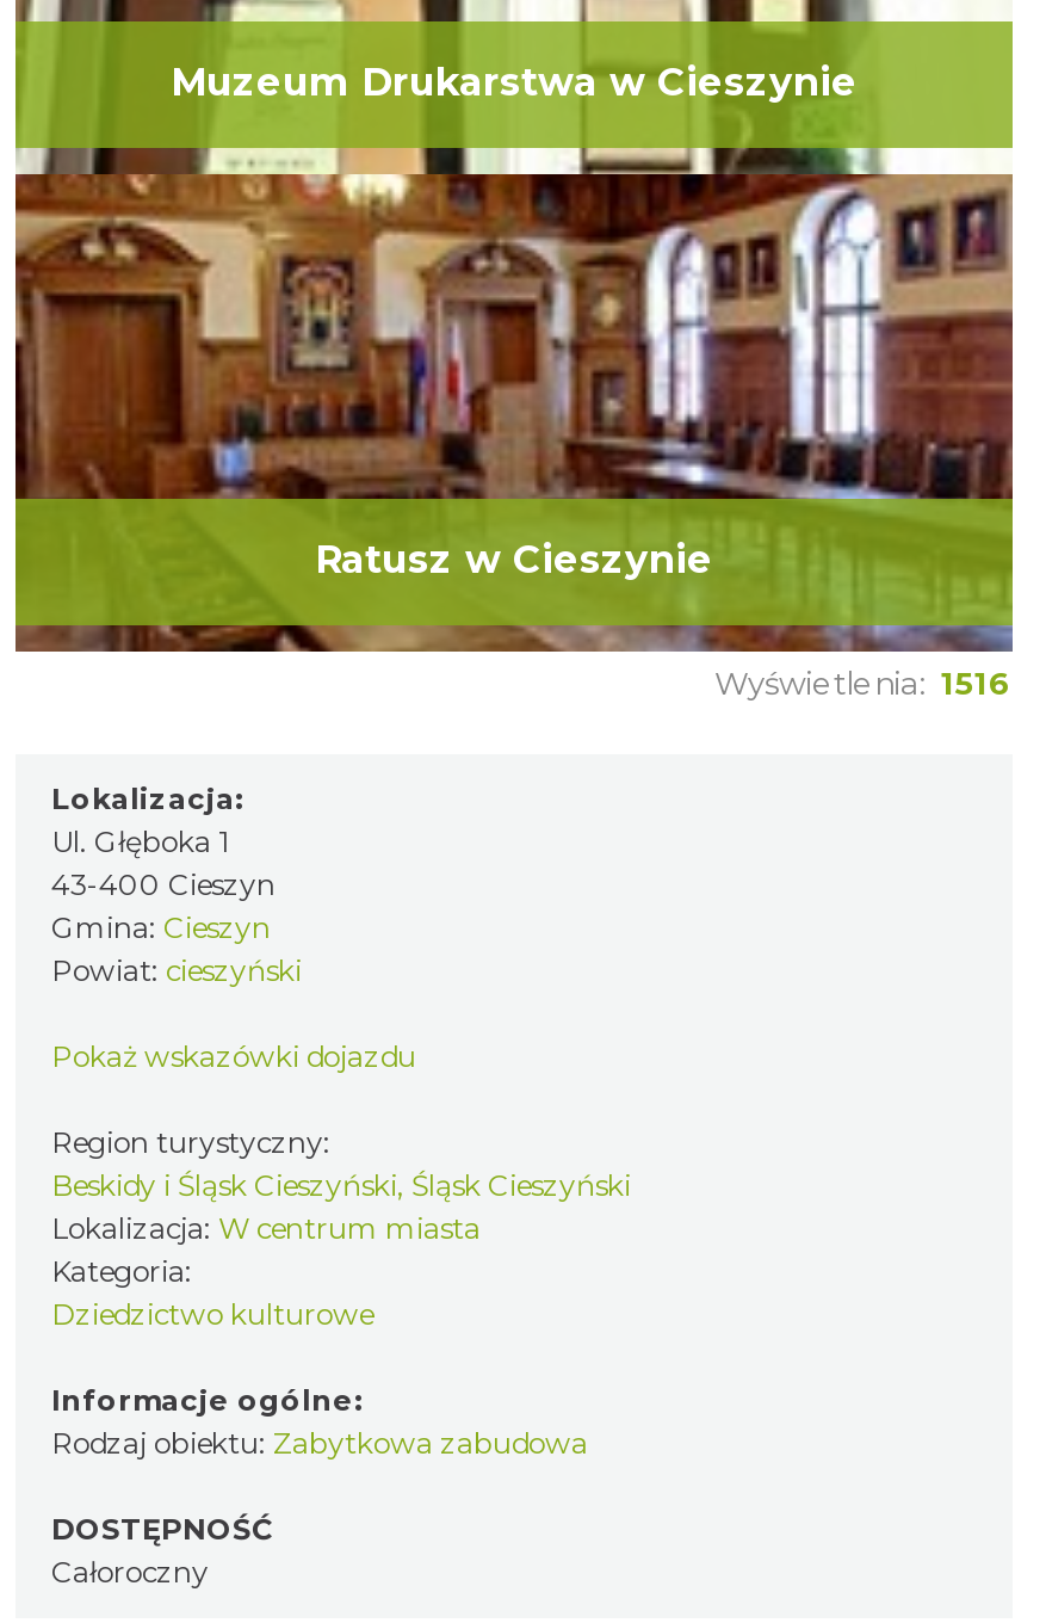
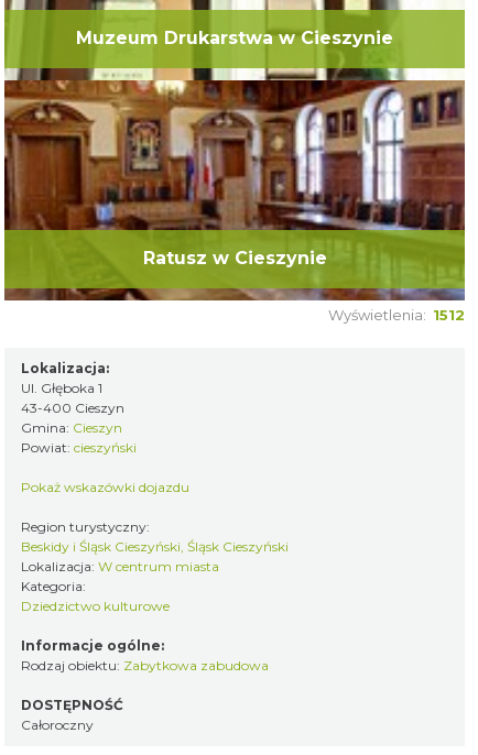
[714,664,1013,702] Wyświetlenia: 1516 -> [328,306,465,324] Wyświetlenia: 1512

